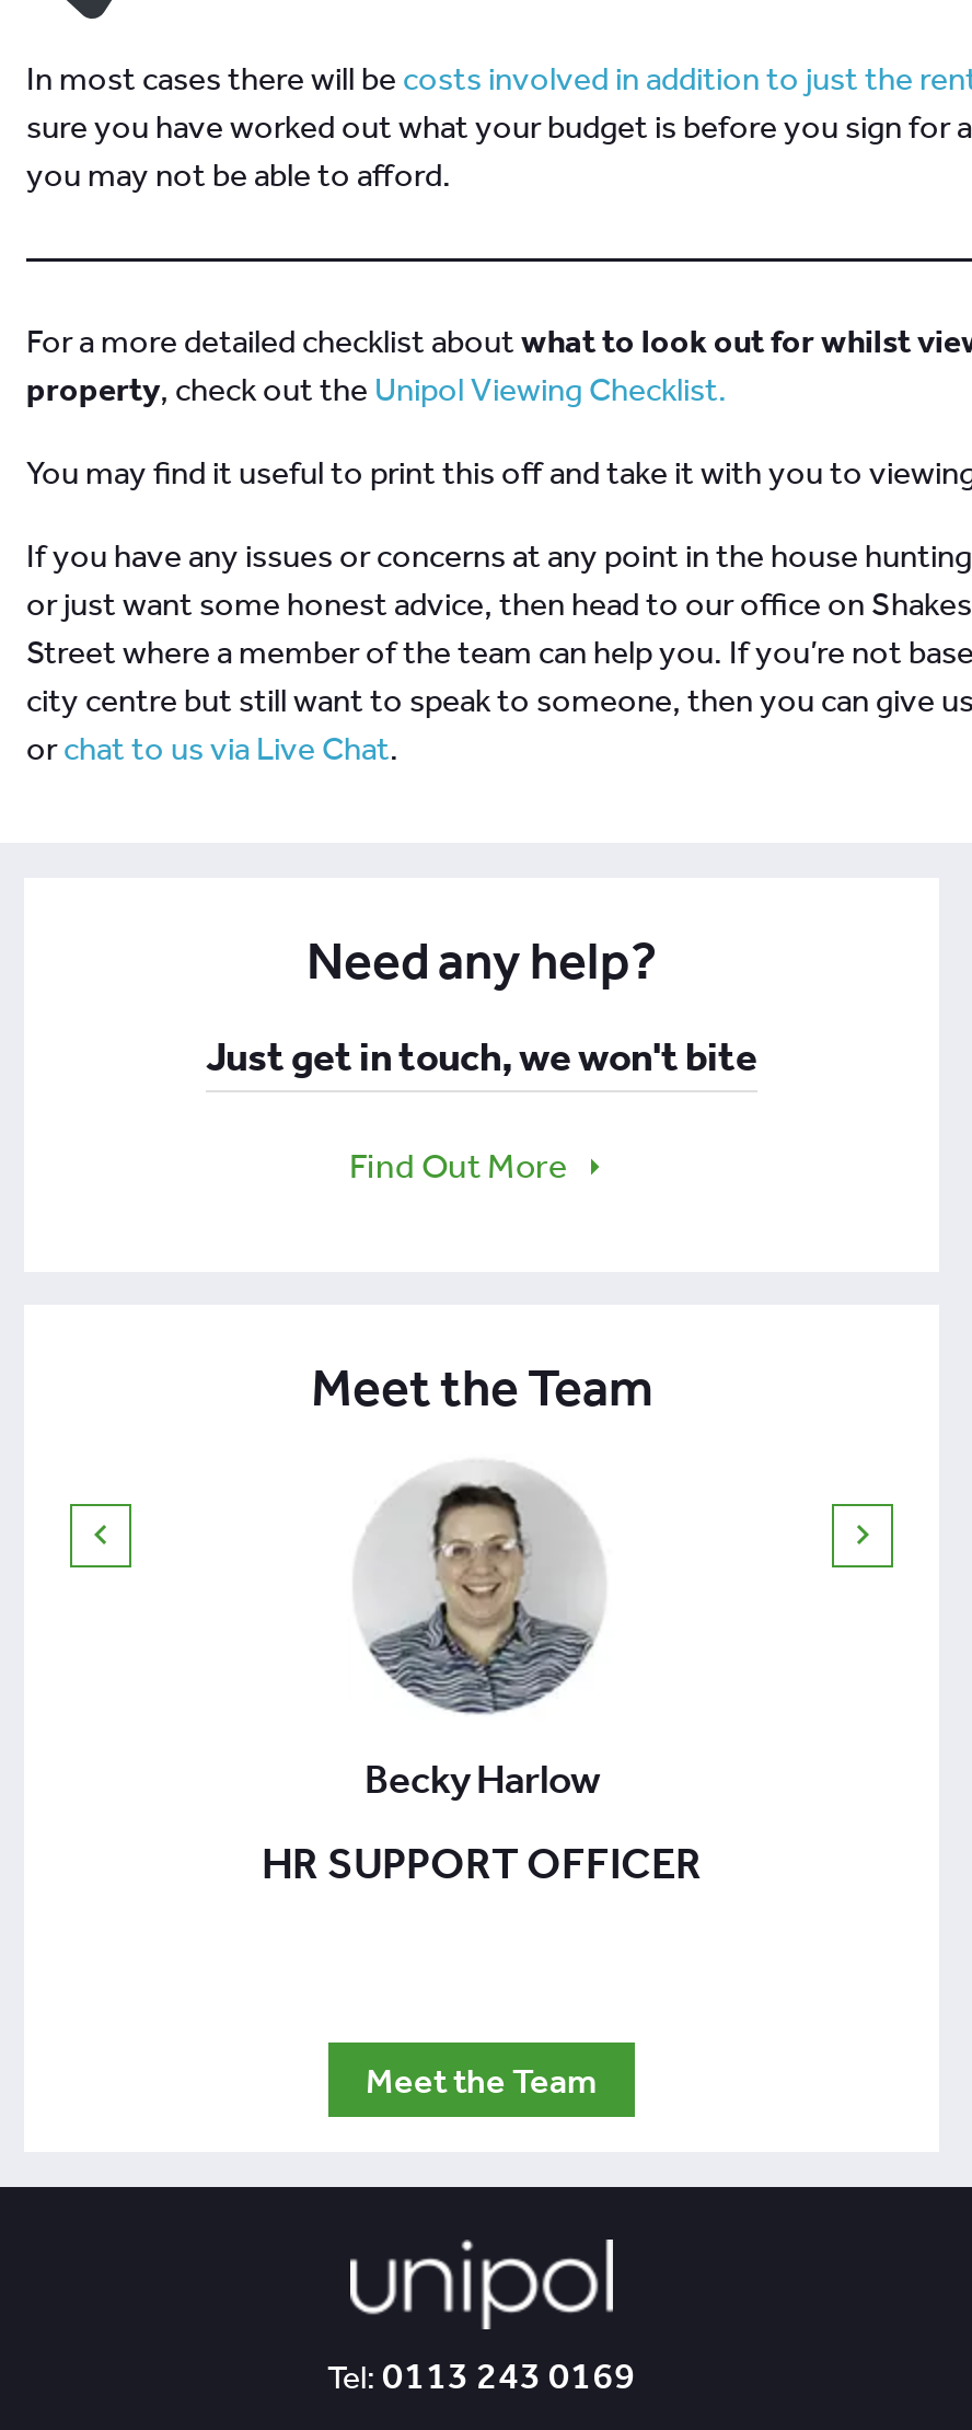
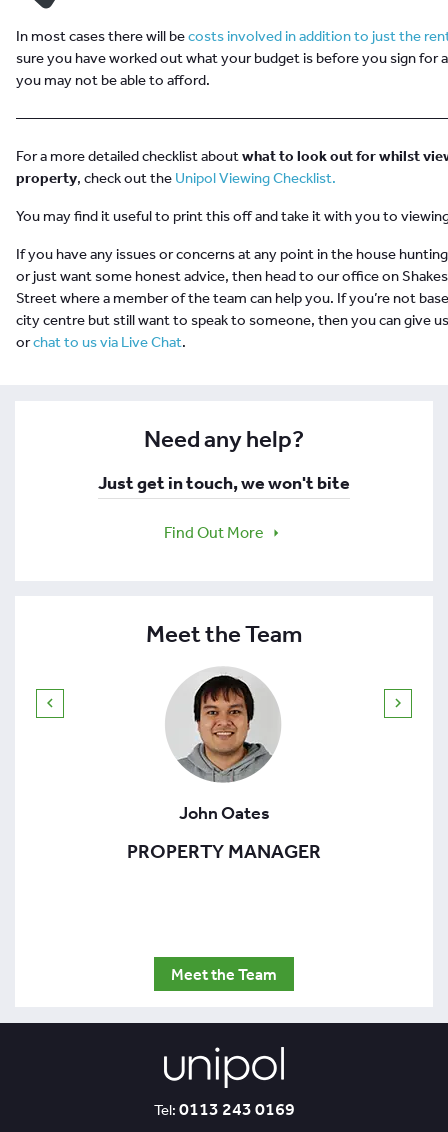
[364,1478,599,1807] [image] | Becky Harlow -> [178,674,270,825] [image] | John Oates
[262,1837,702,1892] HR SUPPORT OFFICER -> [127,839,321,864] PROPERTY MANAGER

